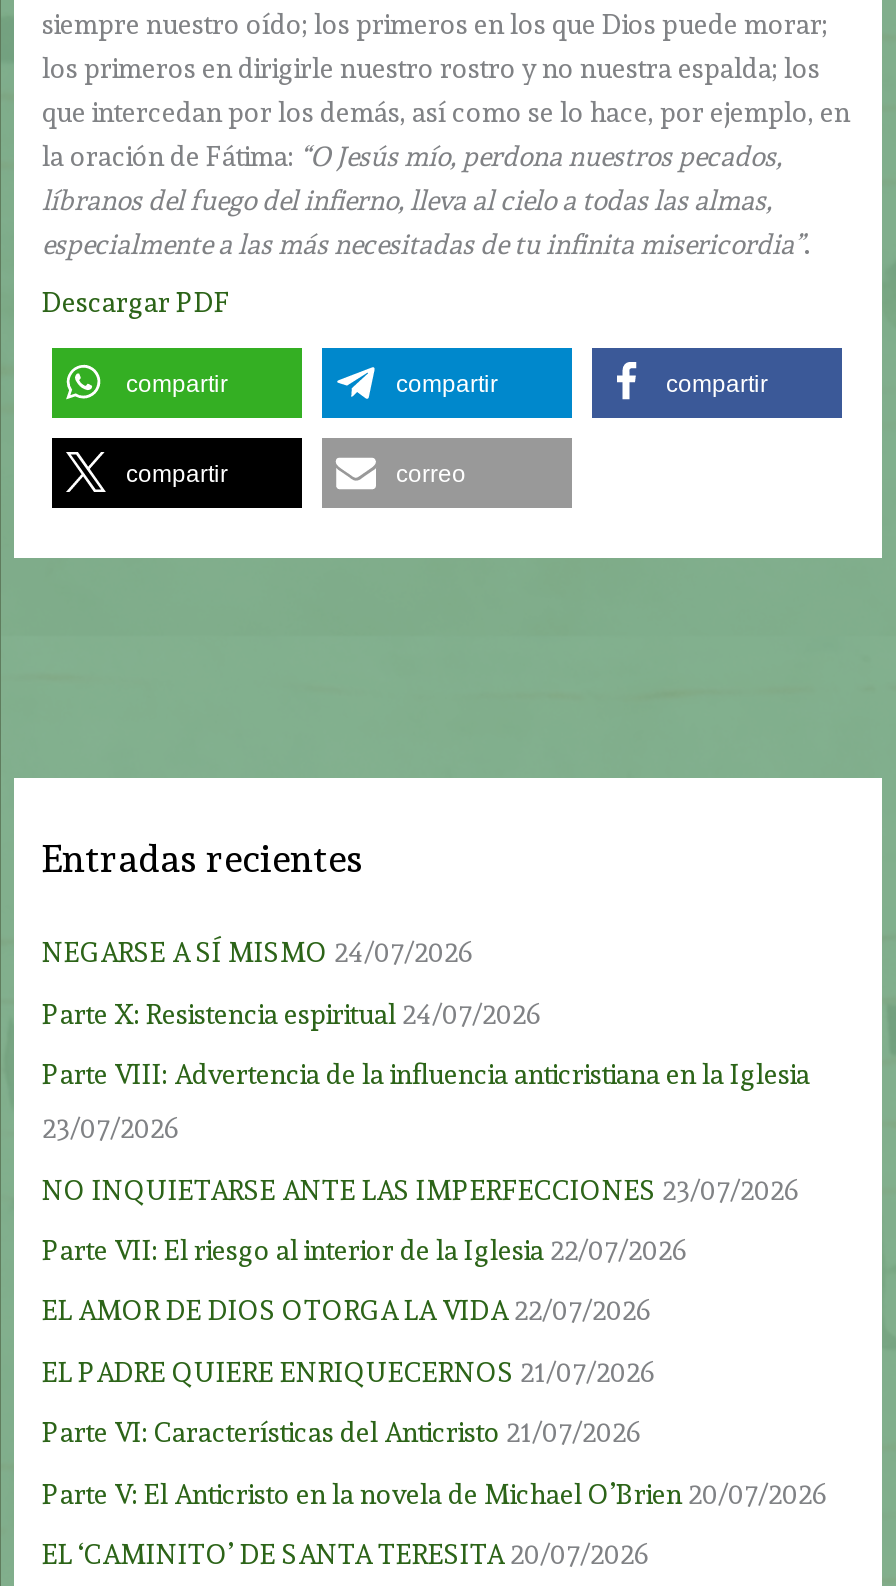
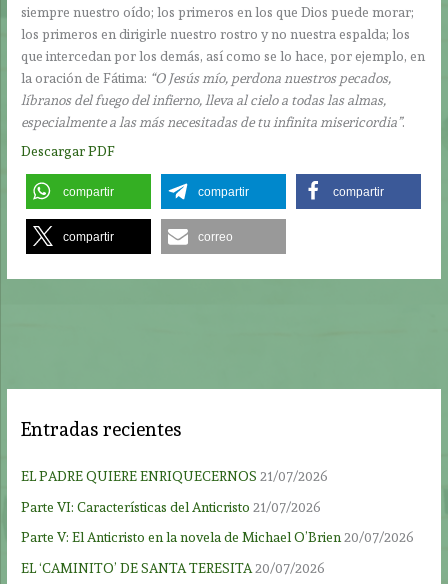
[42,937,810,1327] NEGARSE A SÍ MISMO 24/07/2026 | Parte X: Resistencia espiritual 24/07/2026 | Parte VIII: Advertencia de la influencia anticristiana en la Iglesia | 23/07/2026 | NO INQUIETARSE ANTE LAS IMPERFECCIONES 23/07/2026 | Parte VII: El riesgo al interior de la Iglesia 22/07/2026 | EL AMOR DE DIOS OTORGA LA VIDA 22/07/2026 -> none

